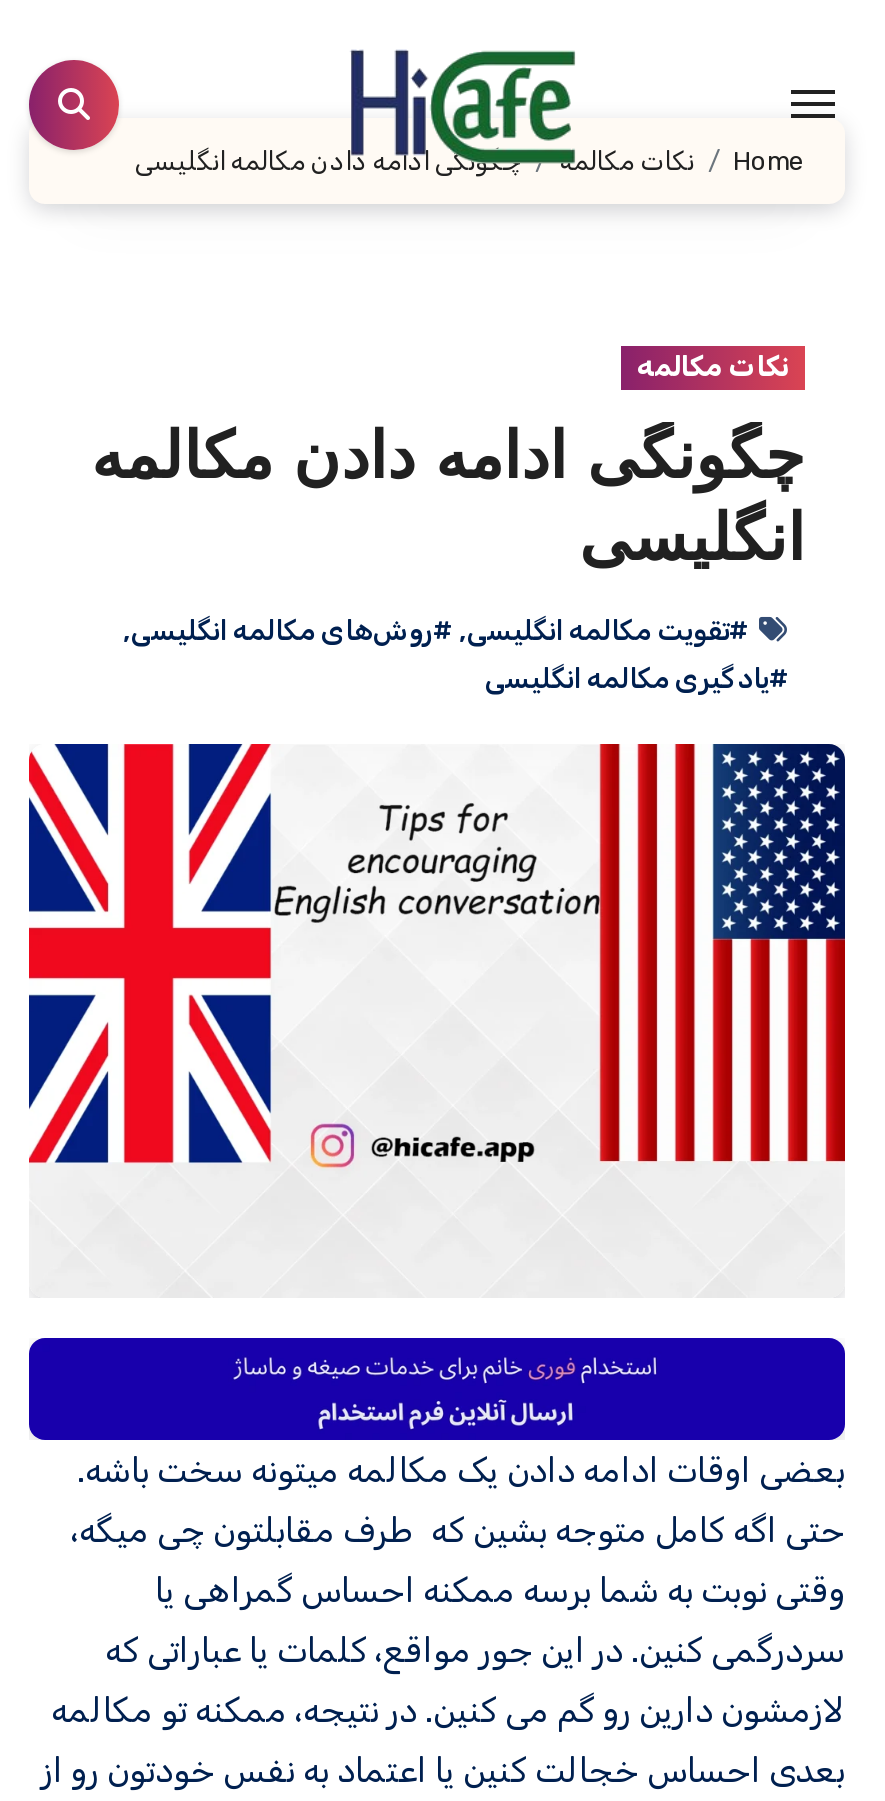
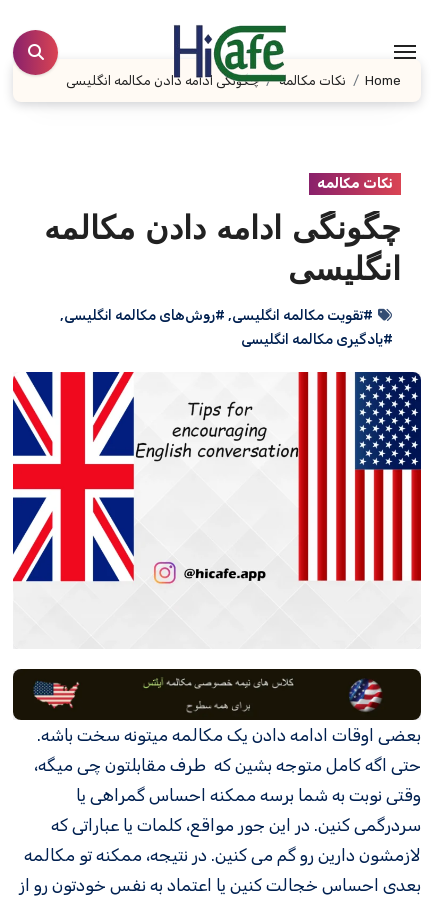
[27,1336,847,1442] [image] -> [12,668,422,721] [image]

